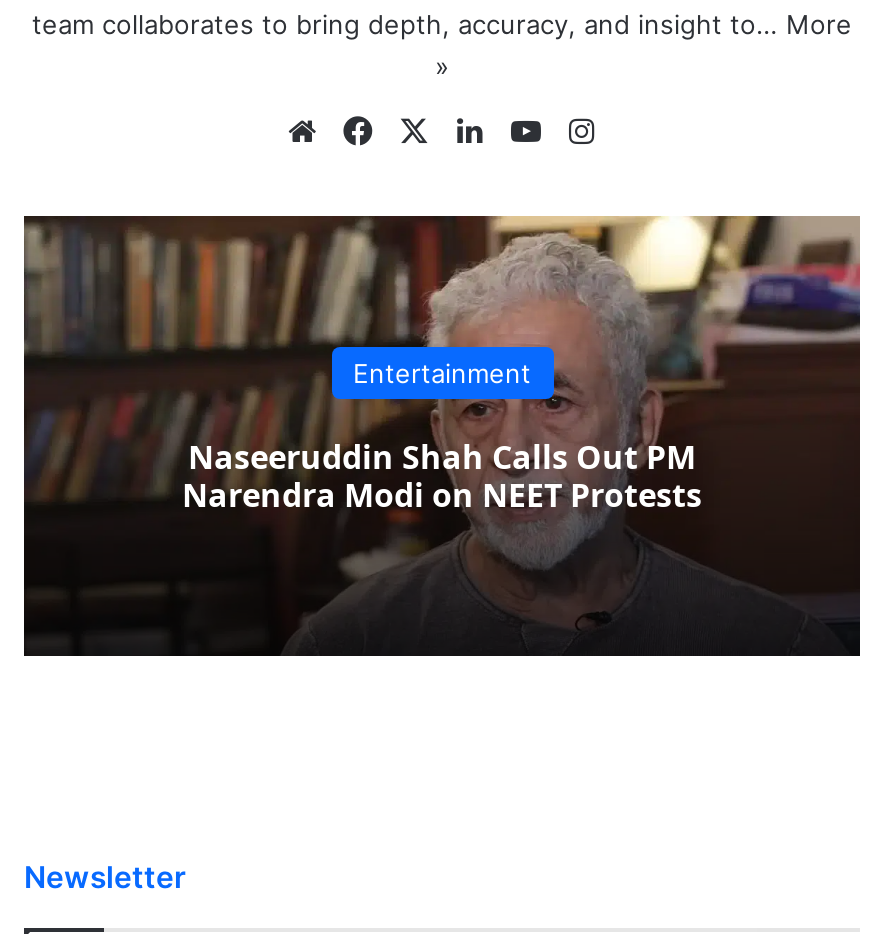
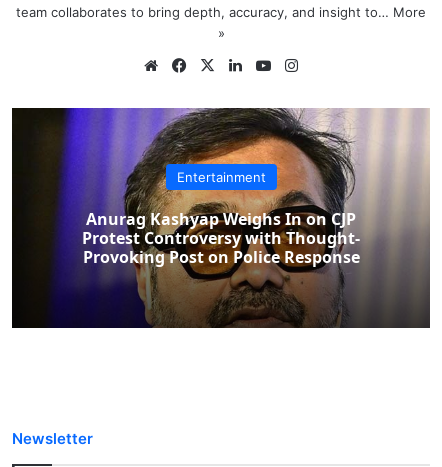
[24,214,862,652] [image] | Naseeruddin Shah Calls Out PM | Narendra Modi on NEET Protests -> [12,107,430,328] [image] | Anurag Kashyap Weighs In on CJP | Protest Controversy with Thought- | Provoking Post on Police Response

